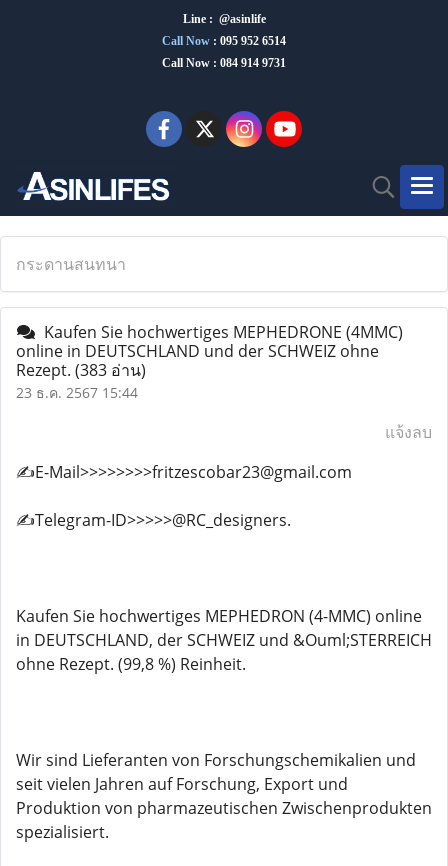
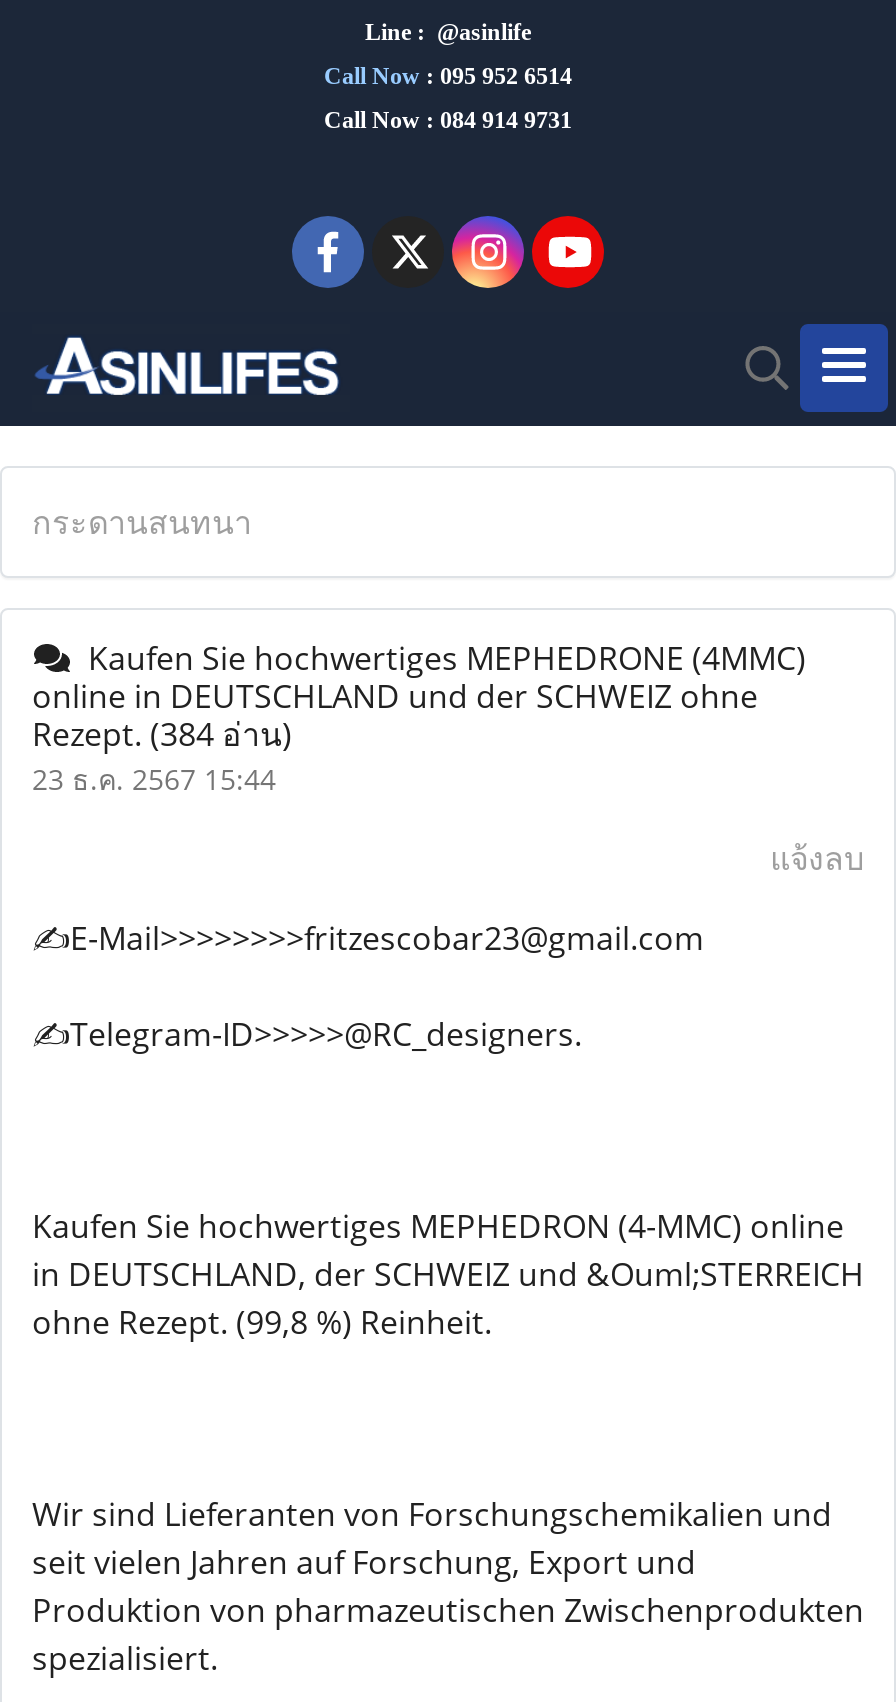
[16,359,146,381] Rezept. (383 อ่าน) -> [32,712,292,756] Rezept. (384 อ่าน)

